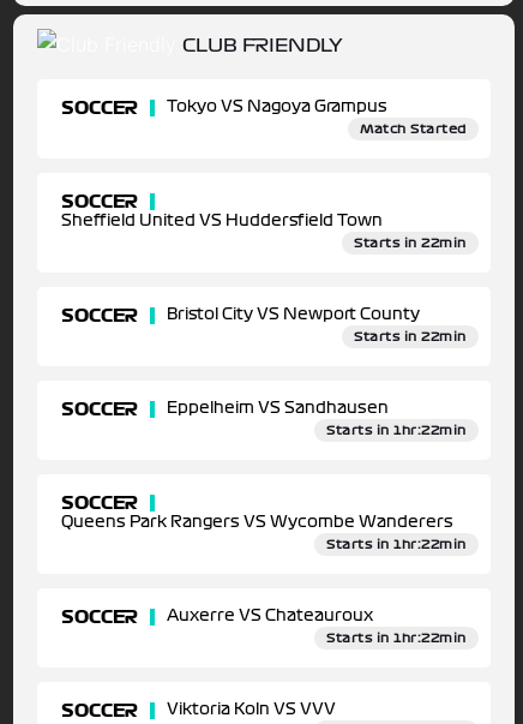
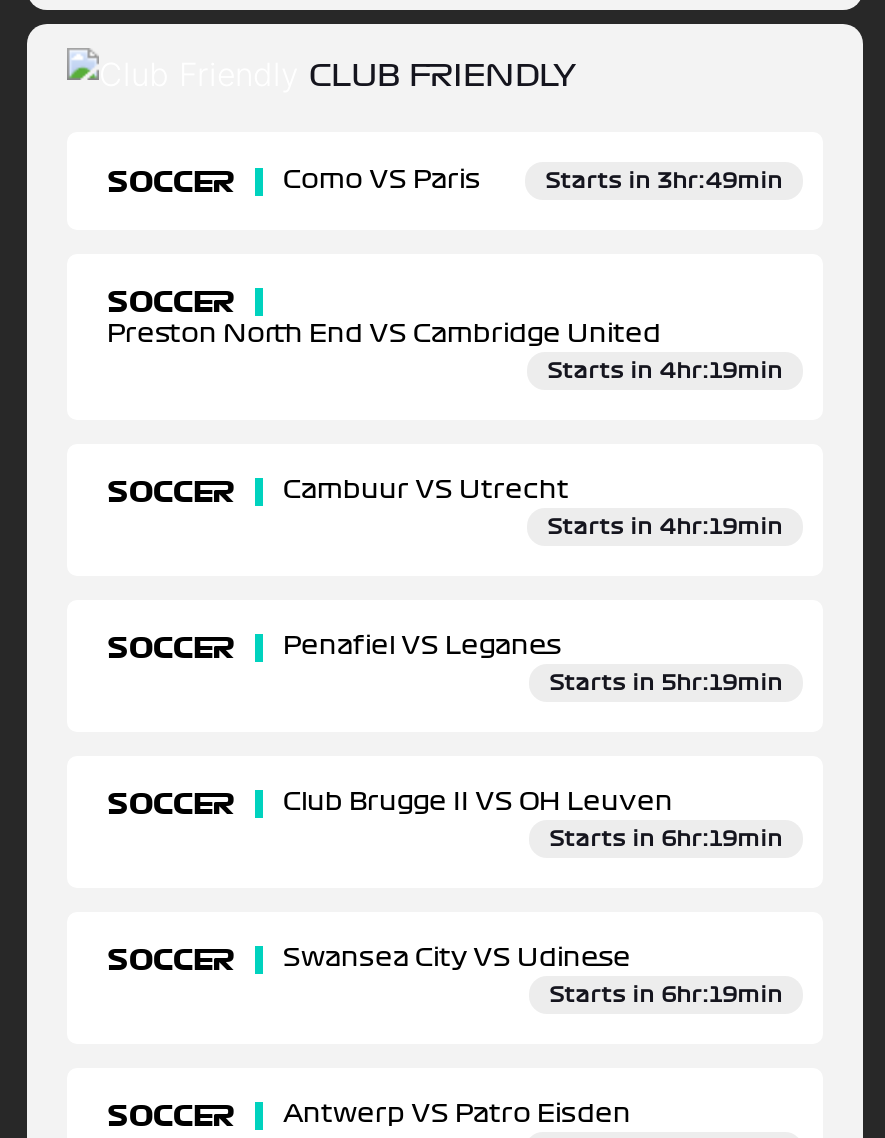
[167,100,466,136] Tokyo VS Nagoya Grampus | Match Started -> [283,168,783,192] Como VS Paris | Starts in 3hr:49min
[61,214,383,228] Sheffield United VS Huddersfield Town -> [107,322,661,346] Preston North End VS Cambridge United
[354,237,466,250] Starts in 22min -> [547,360,783,382] Starts in 4hr:19min
[167,307,420,322] Bristol City VS Newport County -> [283,478,569,502] Cambuur VS Utrecht
[354,330,466,343] Starts in 22min -> [547,516,783,538] Starts in 4hr:19min
[167,401,389,415] Eppelheim VS Sandhausen -> [283,634,561,658] Penafiel VS Leganes
[327,424,466,437] Starts in 1hr:22min -> [549,672,783,694] Starts in 5hr:19min
[61,515,453,529] Queens Park Rangers VS Wycombe Wanderers -> [283,790,673,814] Club Brugge II VS OH Leuven
[327,538,466,551] Starts in 1hr:22min -> [549,828,783,850] Starts in 6hr:19min
[167,609,373,623] Auxerre VS Chateauroux -> [283,946,631,970] Swansea City VS Udinese
[327,632,466,645] Starts in 1hr:22min -> [549,984,783,1006] Starts in 6hr:19min
[167,702,336,717] Viktoria Koln VS VVV -> [283,1102,631,1126] Antwerp VS Patro Eisden

